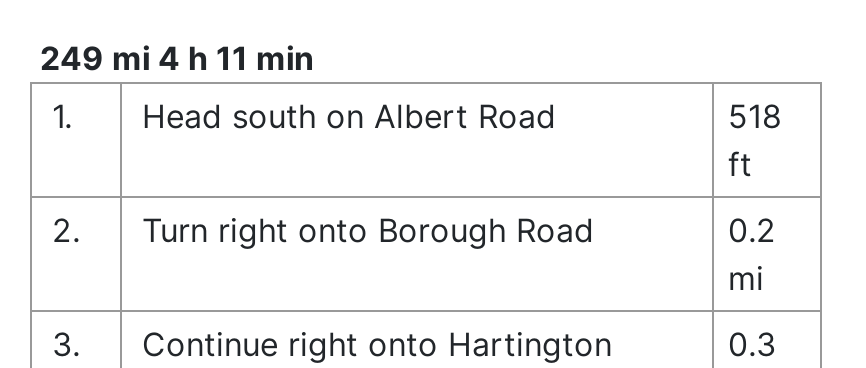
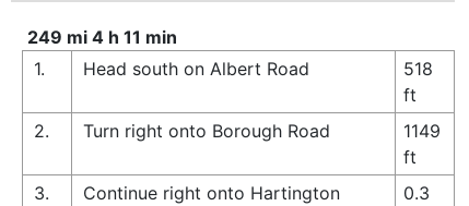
[728,210,776,298] 0.2 | mi -> [403,120,441,168] 1149 | ft

